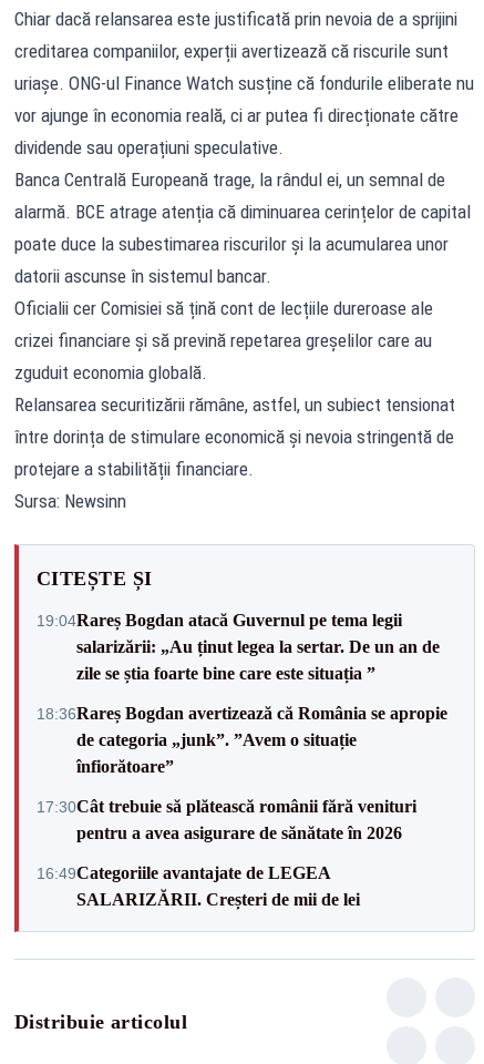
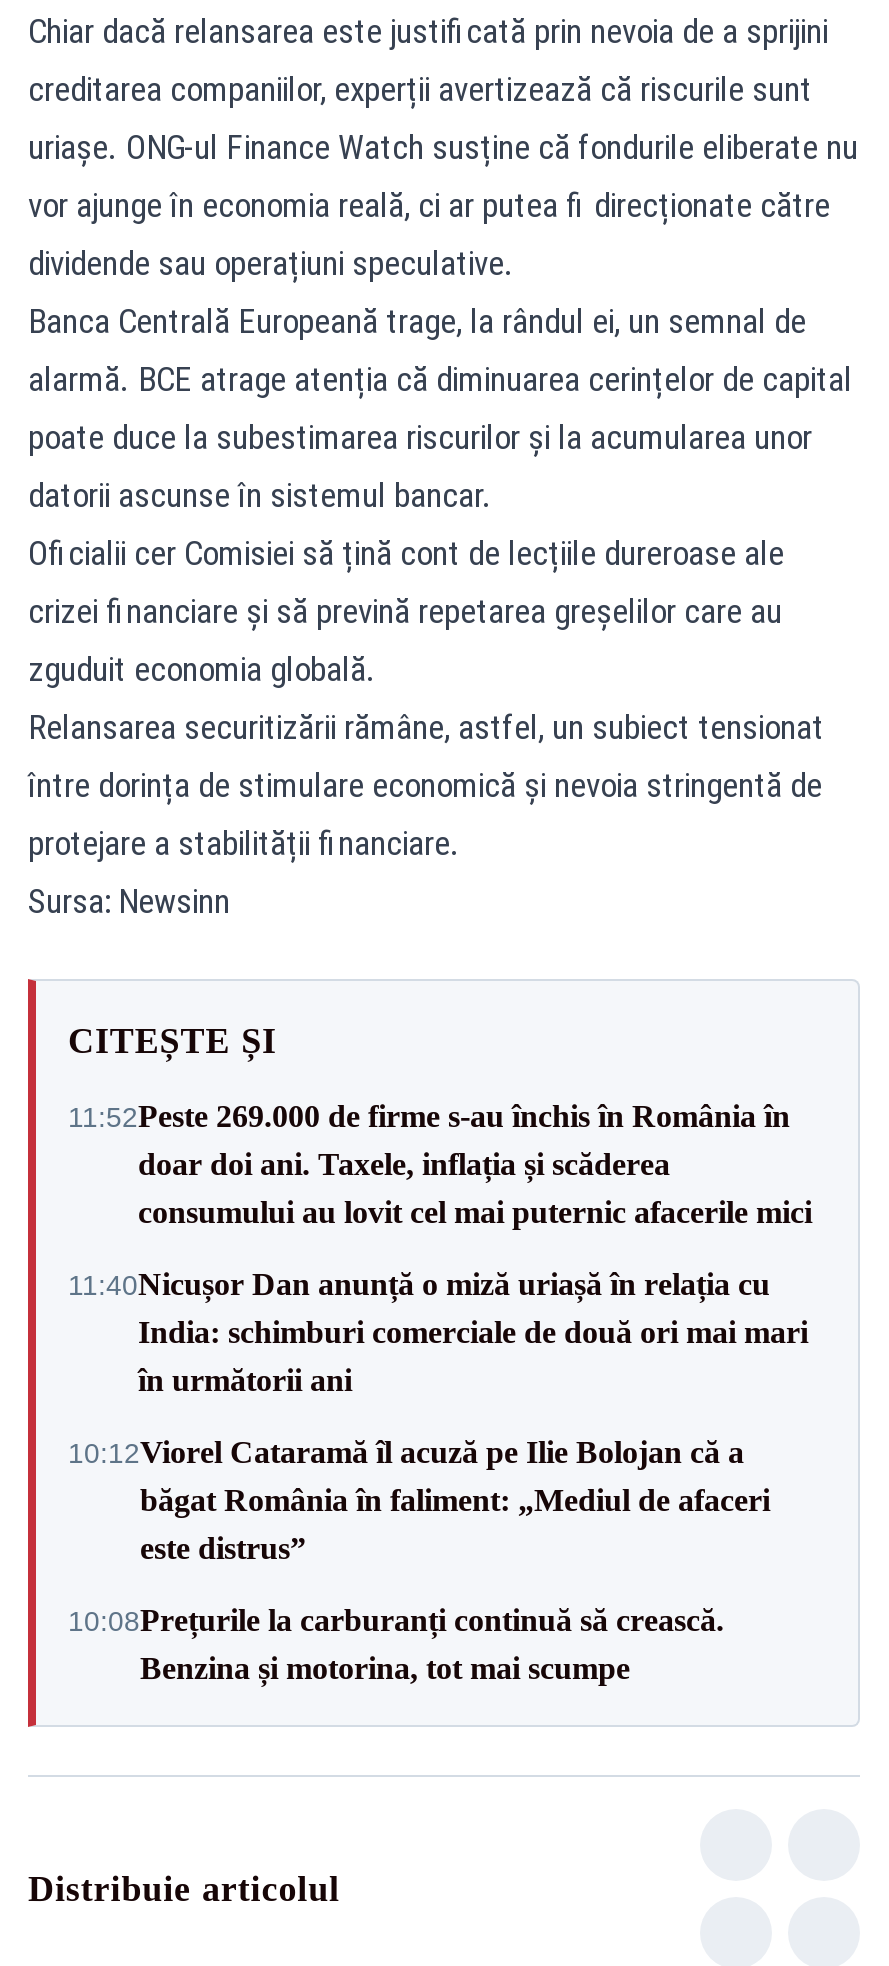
[37,610,440,682] 19:04Rareș Bogdan atacă Guvernul pe tema legii | salarizării: „Au ținut legea la sertar. De un an de | zile se știa foarte bine care este situația ” -> [68,1099,812,1229] 11:52Peste 269.000 de firme s-au închis în România în | doar doi ani. Taxele, inflația și scăderea | consumului au lovit cel mai puternic afacerile mici
[37,703,447,775] 18:36Rareș Bogdan avertizează că România se apropie | de categoria „junk”. ”Avem o situație | înfiorătoare” -> [68,1267,808,1397] 11:40Nicușor Dan anunță o miză uriașă în relația cu | India: schimburi comerciale de două ori mai mari | în următorii ani
[37,796,416,842] 17:30Cât trebuie să plătească românii fără venituri | pentru a avea asigurare de sănătate în 2026 -> [68,1435,770,1565] 10:12Viorel Cataramă îl acuză pe Ilie Bolojan că a | băgat România în faliment: „Mediul de afaceri | este distrus”
[37,863,360,908] 16:49Categoriile avantajate de LEGEA | SALARIZĂRII. Creșteri de mii de lei -> [68,1603,724,1685] 10:08Prețurile la carburanți continuă să crească. | Benzina și motorina, tot mai scumpe

